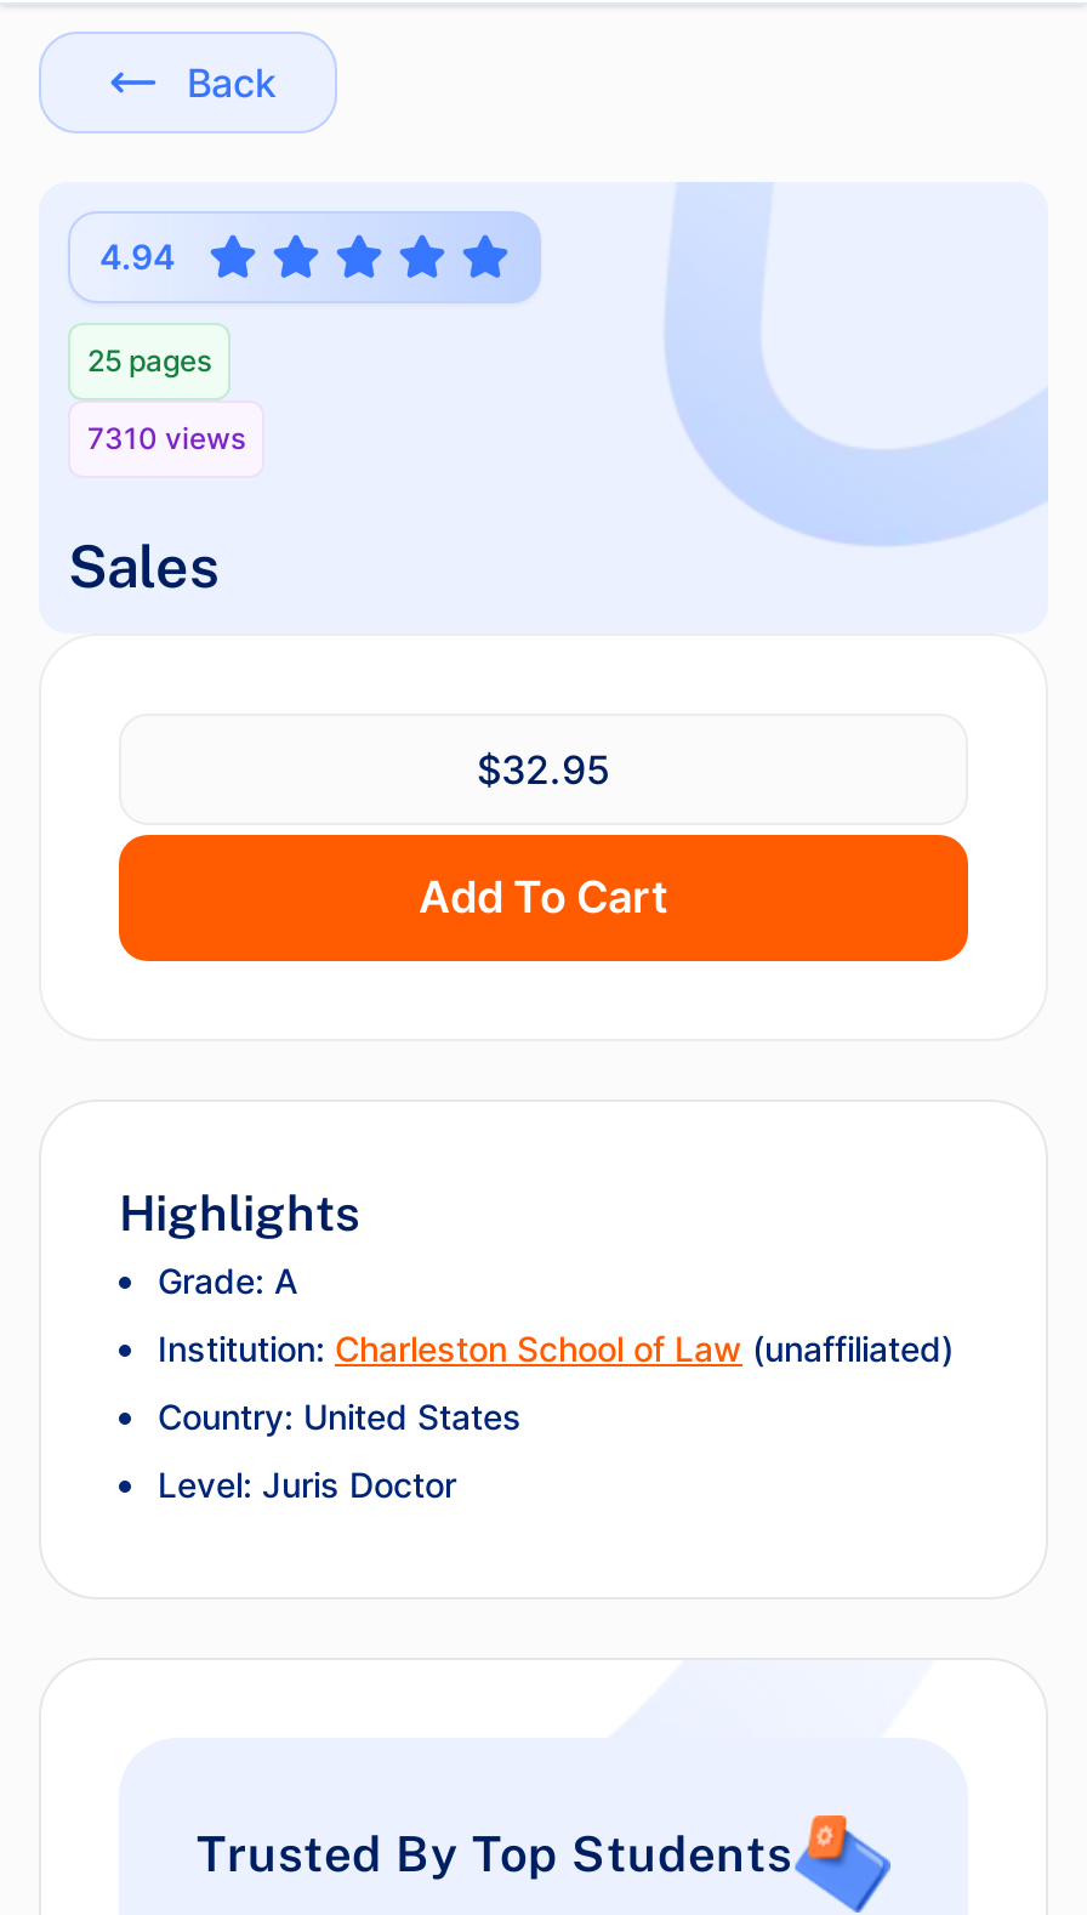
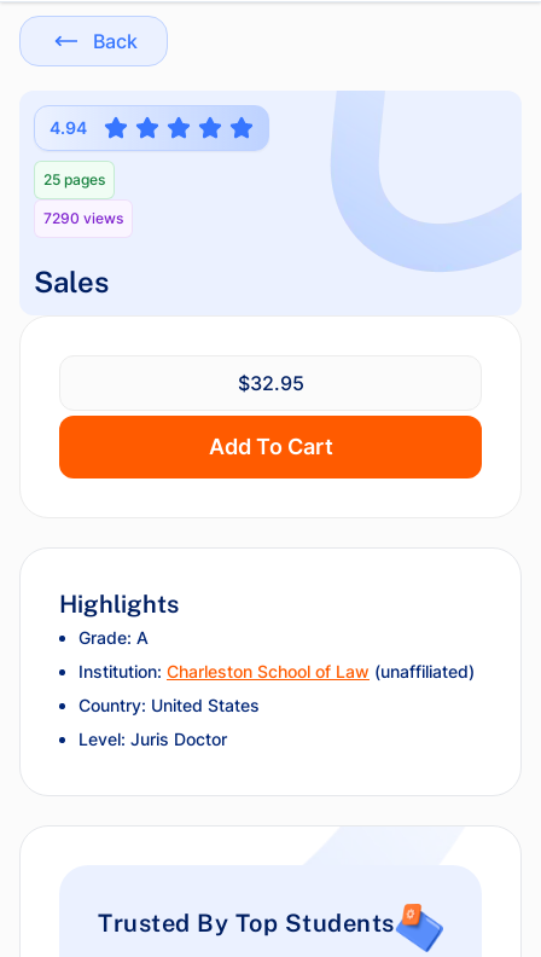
[87,420,245,456] 7310 views -> [43,209,123,227] 7290 views

